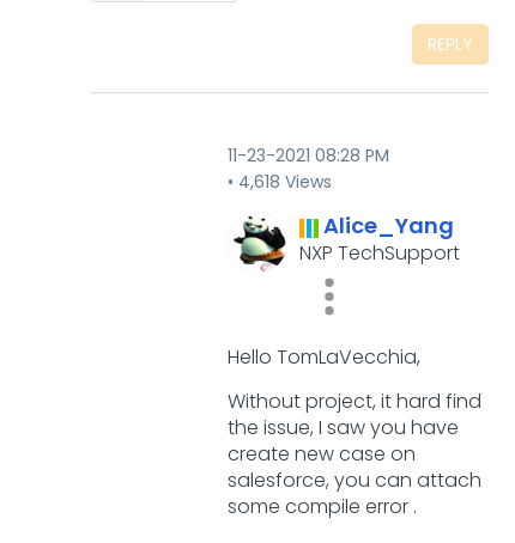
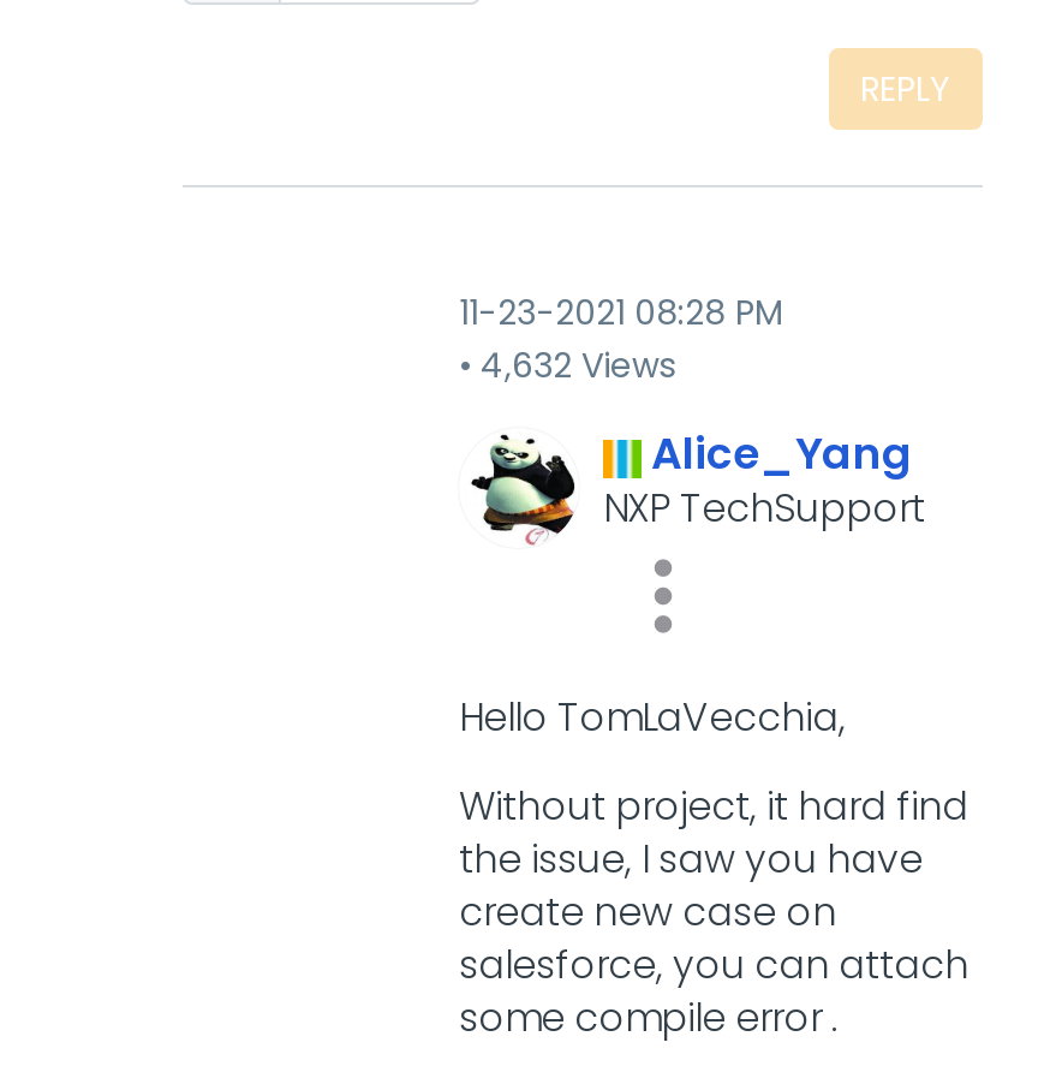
[238,170,332,194] 4,618 Views -> [481,341,675,389] 4,632 Views

